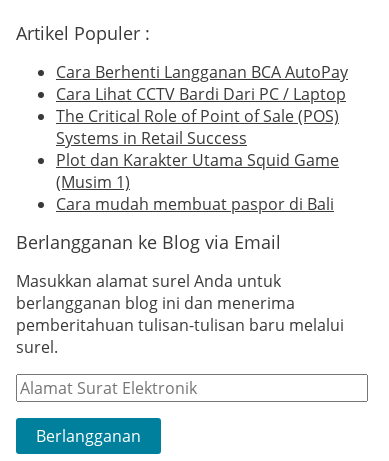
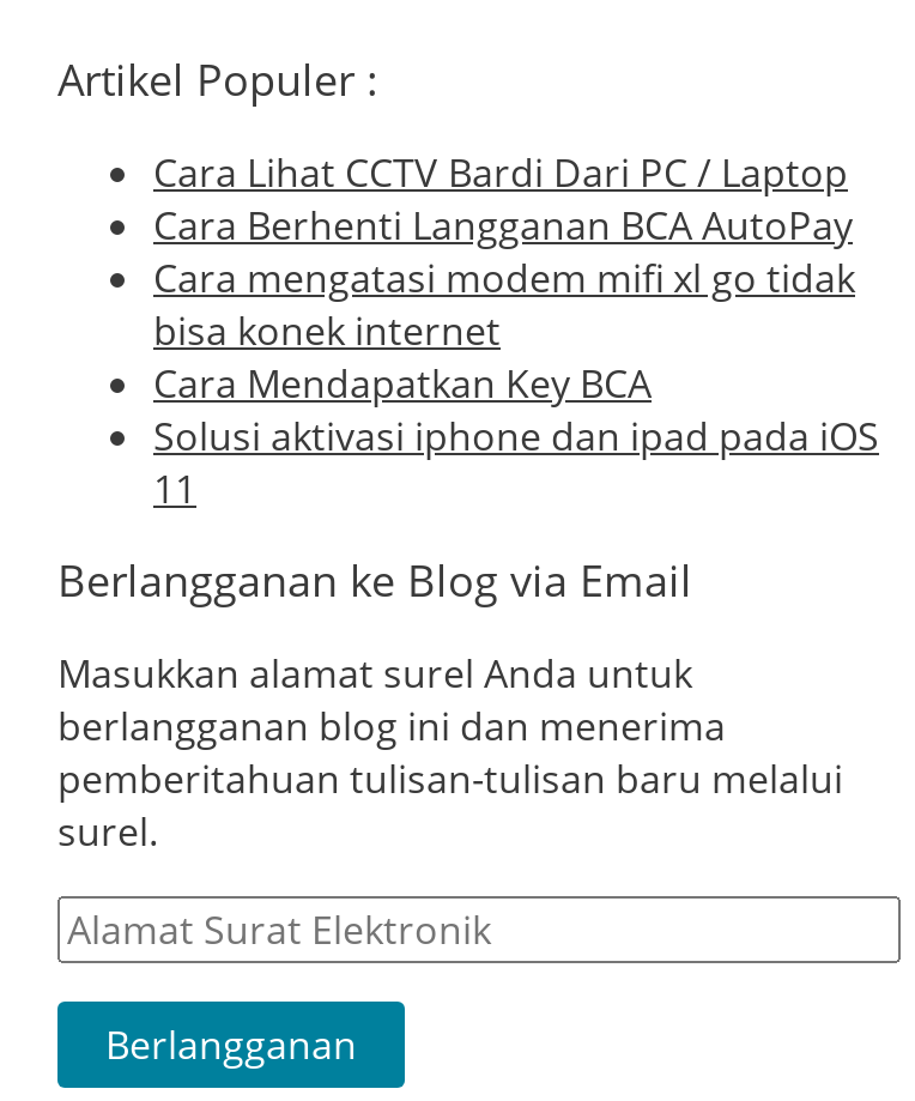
moved [56,61,348,83] -> [153,198,853,251]: Cara Berhenti Langganan BCA AutoPay
moved [56,83,346,105] -> [153,145,848,198]: Cara Lihat CCTV Bardi Dari PC / Laptop
[56,105,339,215] The Critical Role of Point of Sale (POS) | Systems in Retail Success | Plot dan Karakter Utama Squid Game | (Musim 1) | Cara mudah membuat paspor di Bali -> [153,251,879,514] Cara mengatasi modem mifi xl go tidak | bisa konek internet | Cara Mendapatkan Key BCA | Solusi aktivasi iphone dan ipad pada iOS | 11

